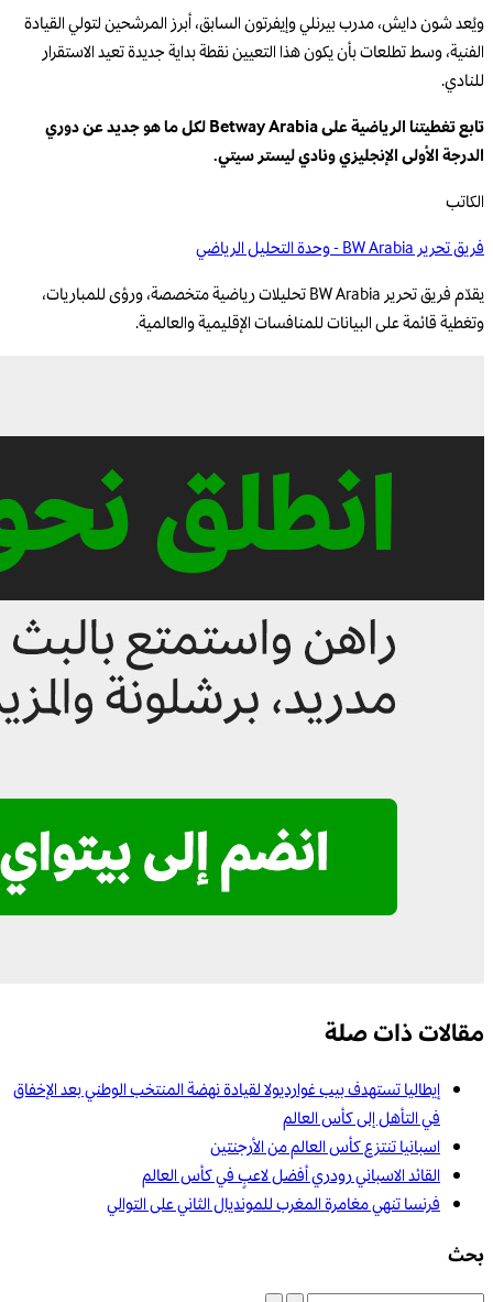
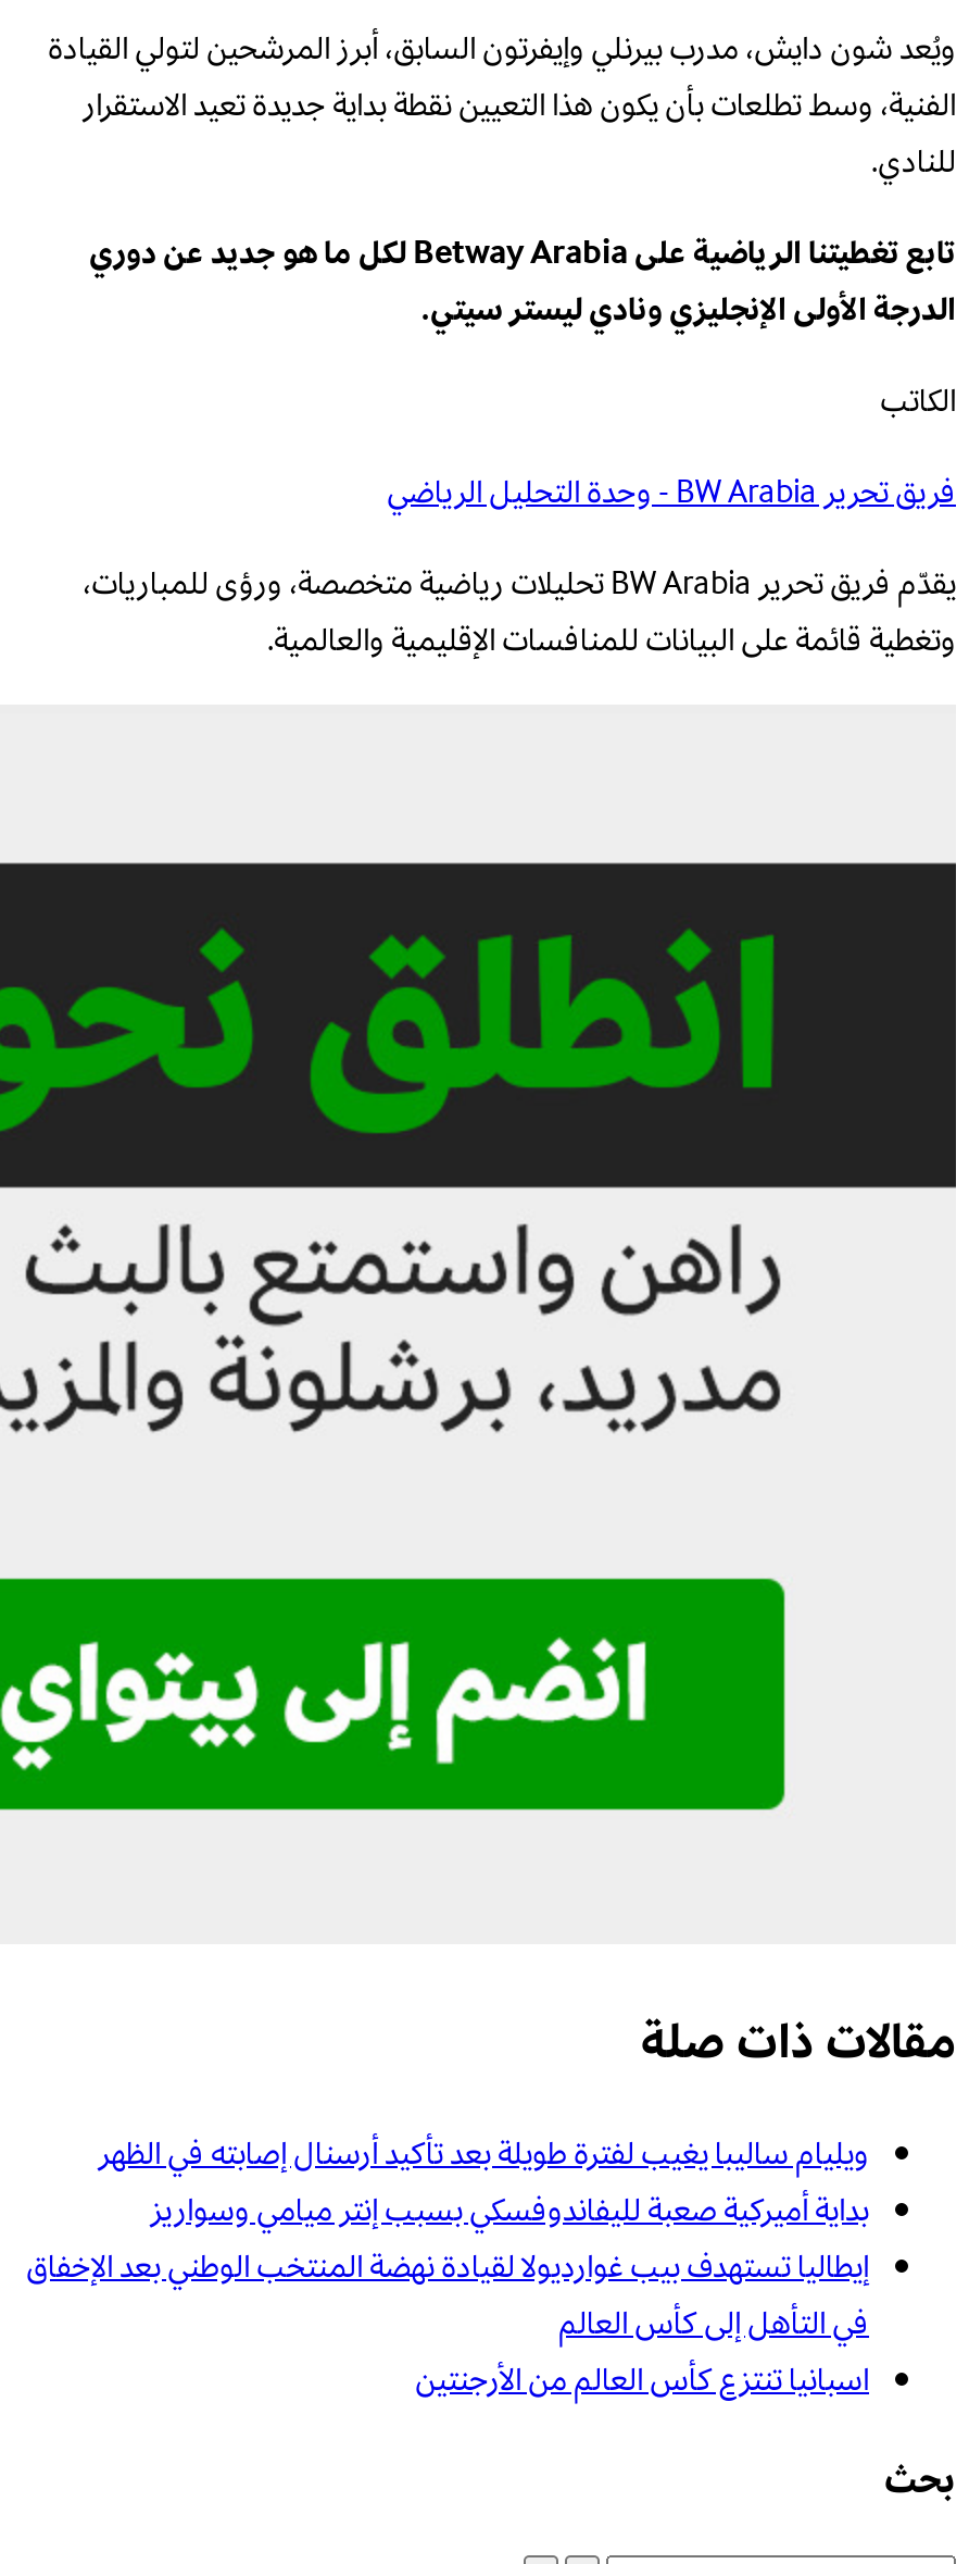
none -> [98,2128,869,2241] ويليام ساليبا يغيب لفترة طويلة بعد تأكيد أرسنال إصابته في الظهر | بداية أميركية صعبة لليفاندوفسكي بسبب إنتر ميامي وسواريز
moved [13,1077,440,1162] -> [26,2241,869,2410]: إيطاليا تستهدف بيب غوارديولا لقيادة نهضة المنتخب الوطني بعد الإخفاق | في التأهل إلى كأس العالم | اسبانيا تنتزع كأس العالم من الأرجنتين
[107,1162,440,1220] القائد الاسباني رودري أفضل لاعبٍ في كأس العالم | فرنسا تنهي مغامرة المغرب للمونديال الثاني على التوالي -> none

